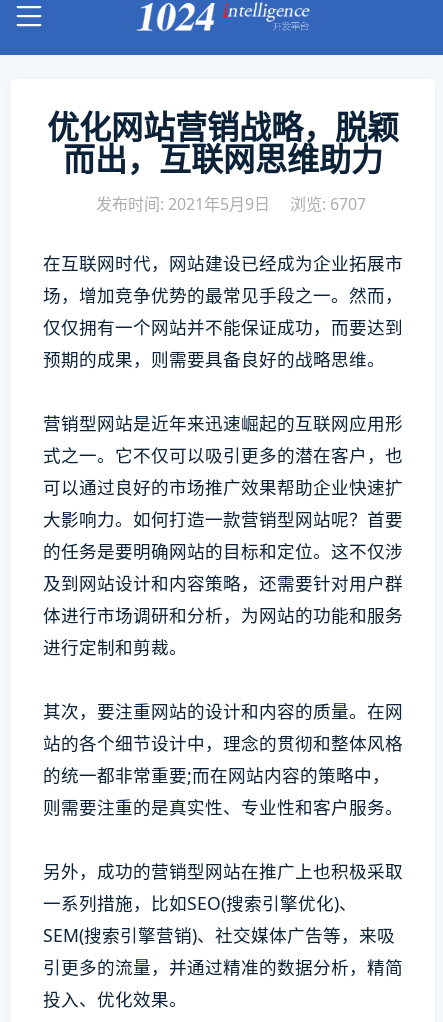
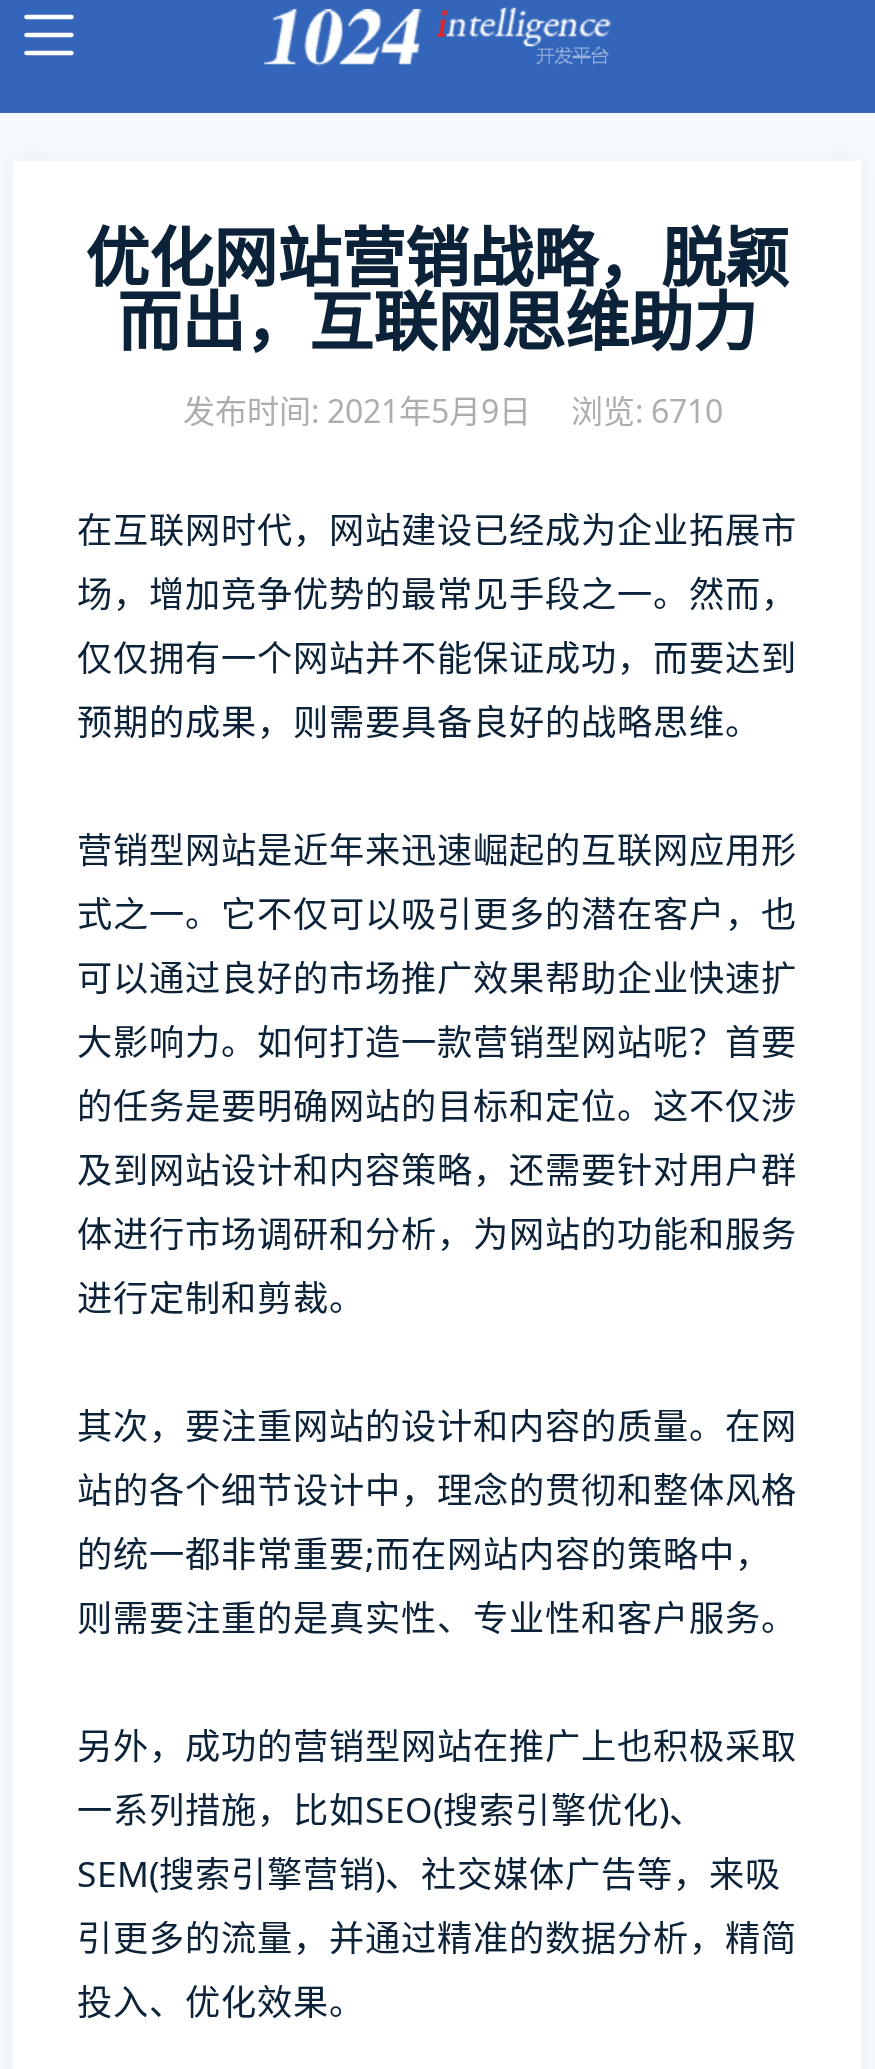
[96,193,366,215] 发布时间: 2021年5月9日 浏览: 6707 -> [183,389,723,433] 发布时间: 2021年5月9日 浏览: 6710

